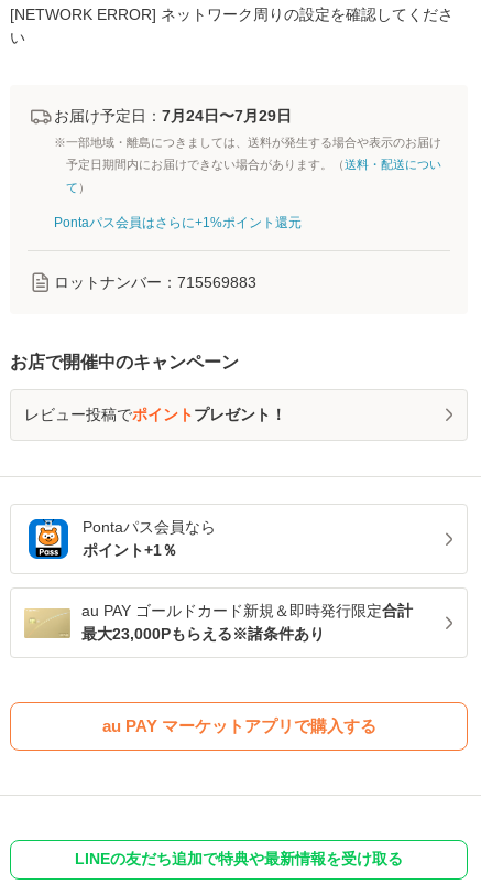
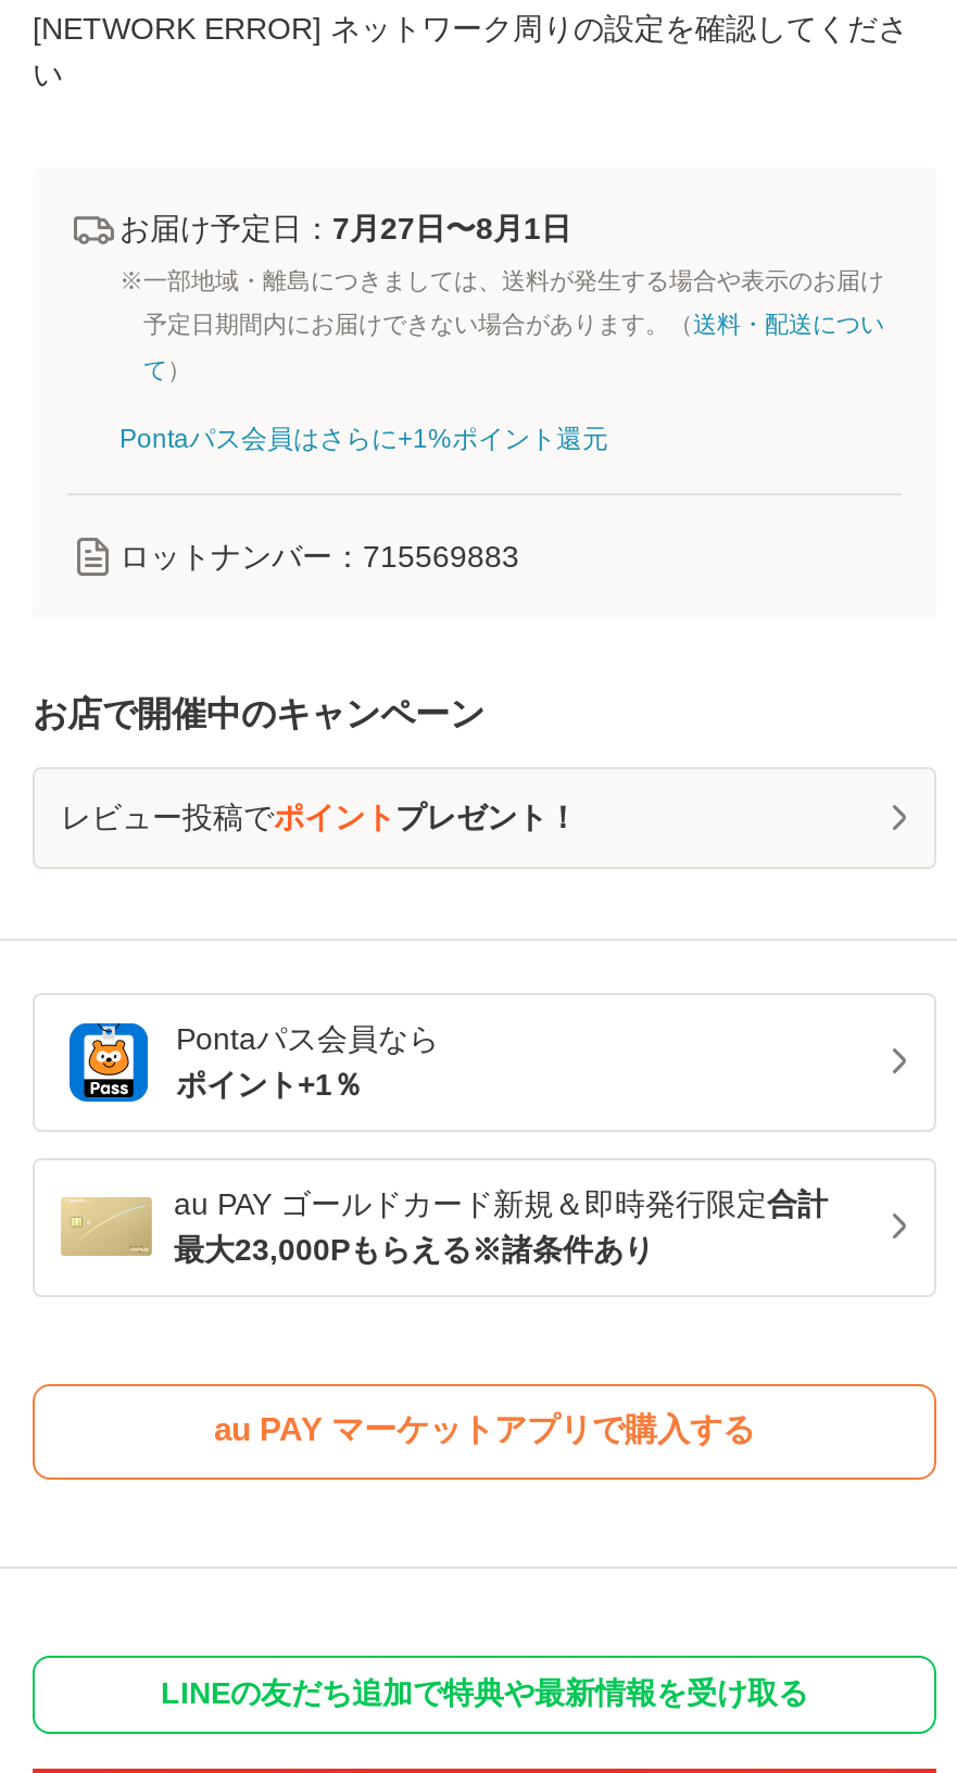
[54,107,292,125] お届け予定日：7月24日〜7月29日 -> [119,209,571,244] お届け予定日：7月27日〜8月1日

